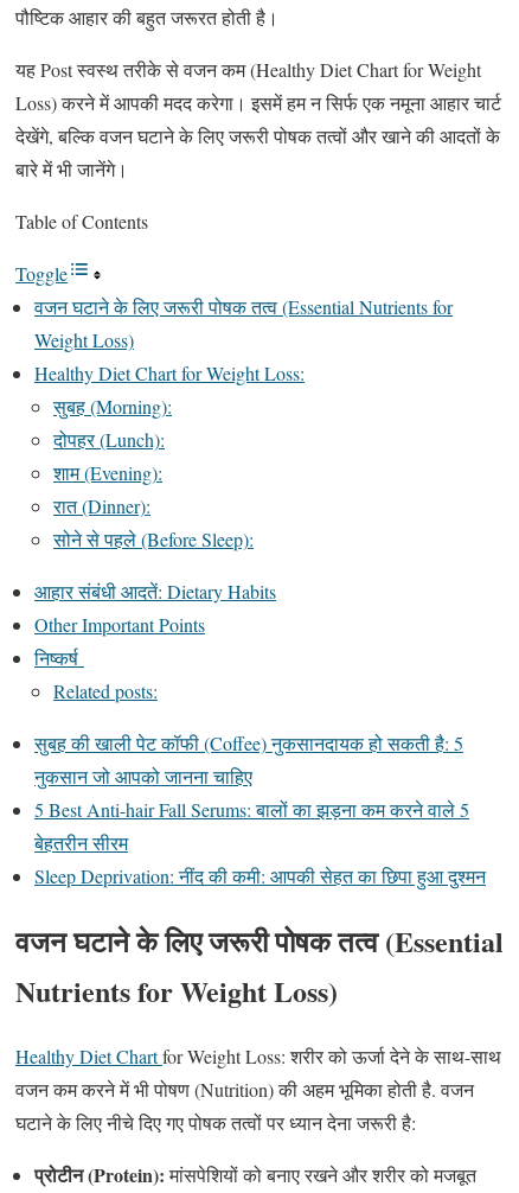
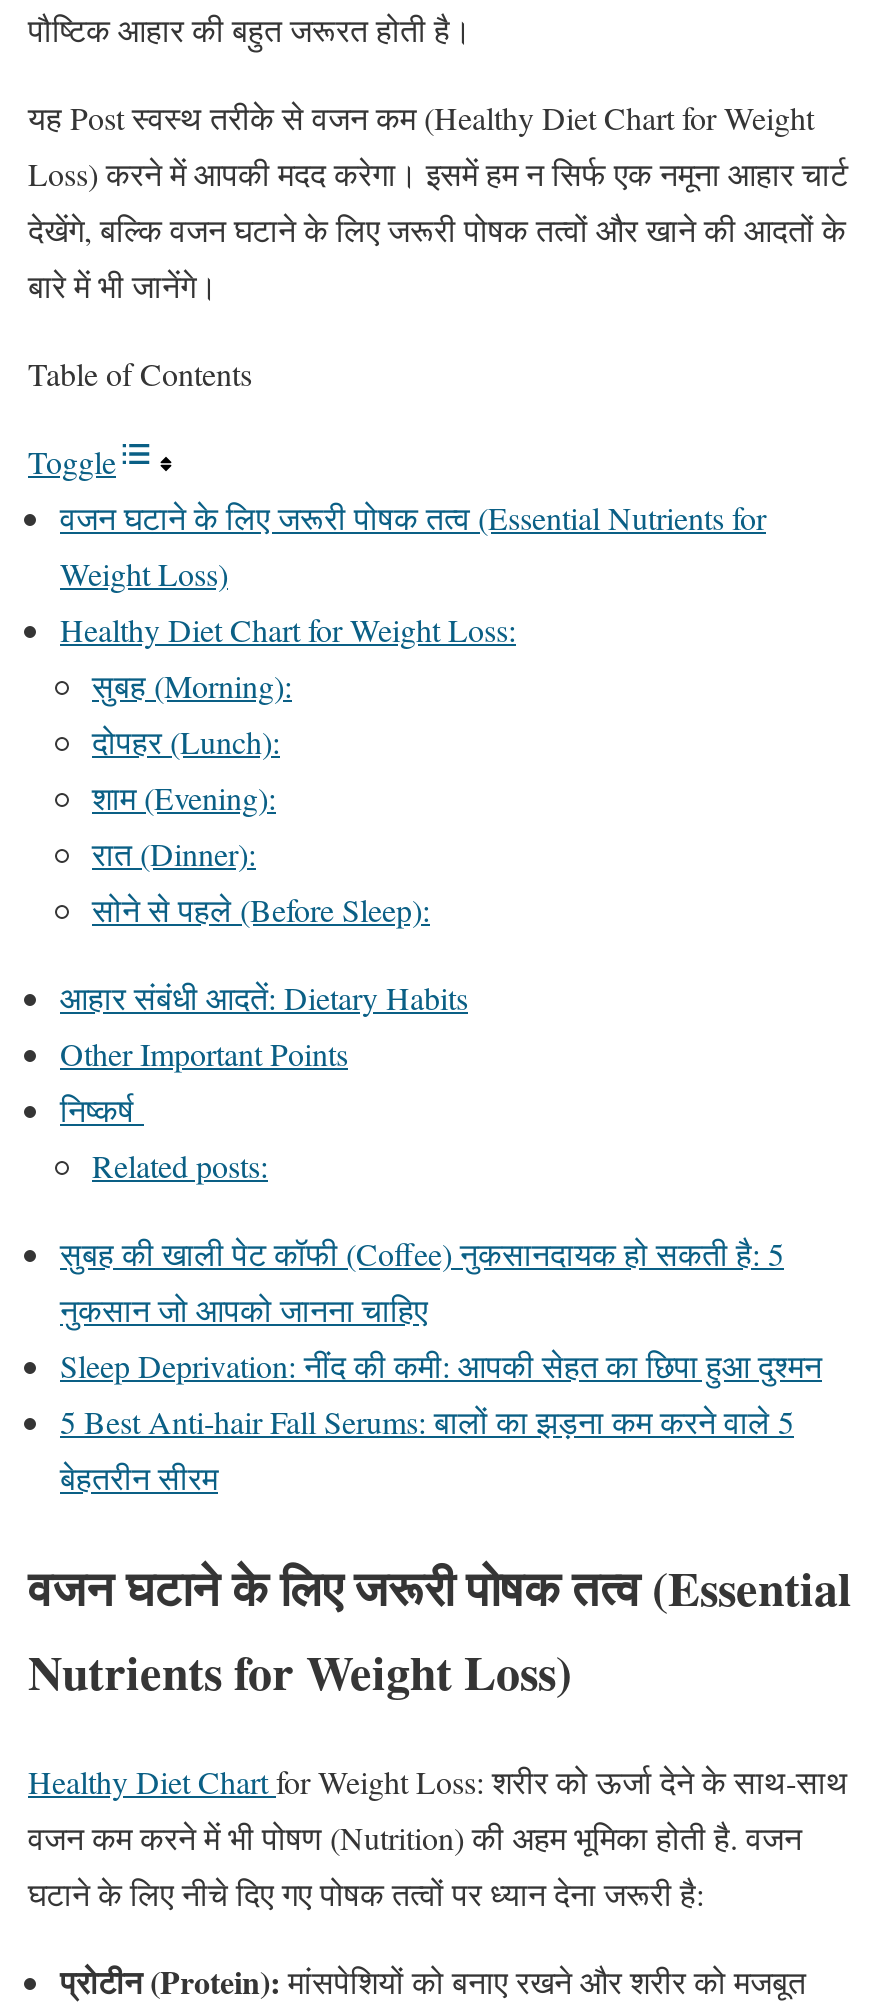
moved [34,797,469,855] -> [60,1400,794,1498]: 5 Best Anti-hair Fall Serums: बालों का झड़ना कम करने वाले 5 | बेहतरीन सीरम
moved [34,863,486,888] -> [60,1344,822,1386]: Sleep Deprivation: नींद की कमी: आपकी सेहत का छिपा हुआ दुश्मन

